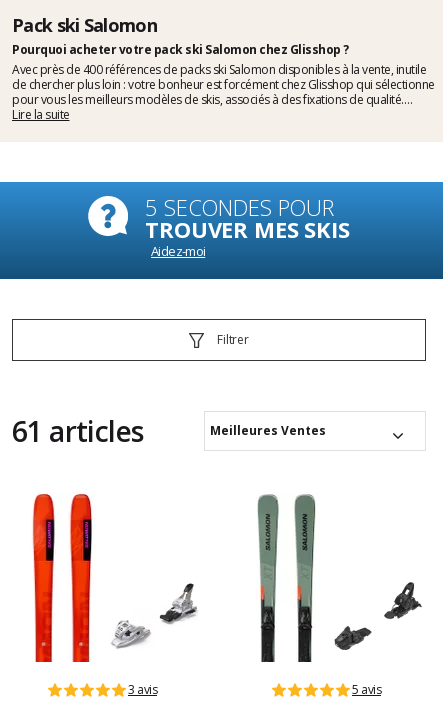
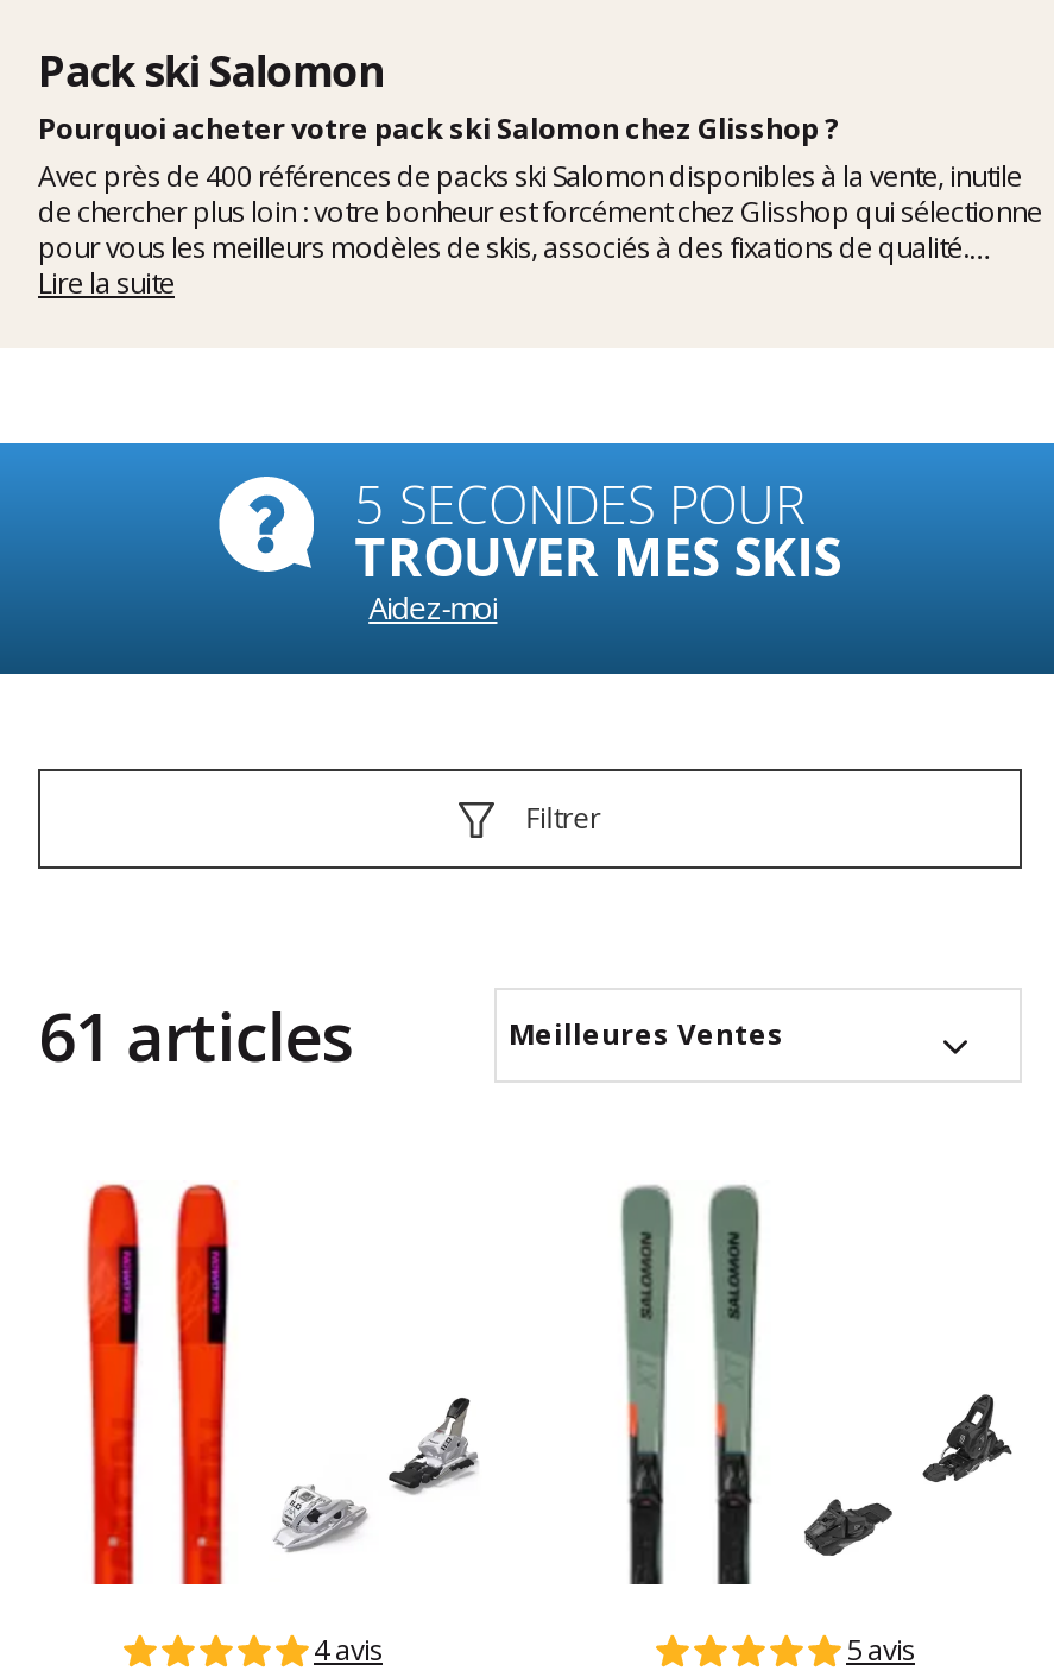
[128,681,157,698] 3 avis -> [314,1630,383,1671] 4 avis

